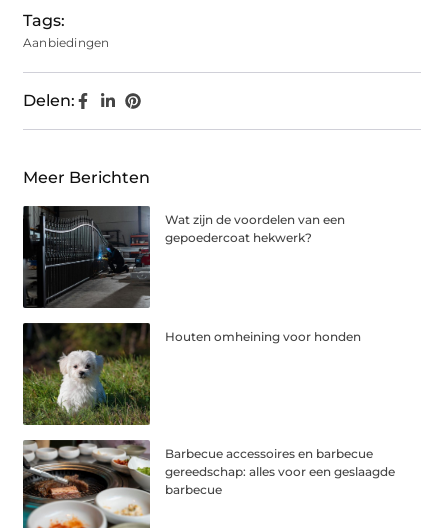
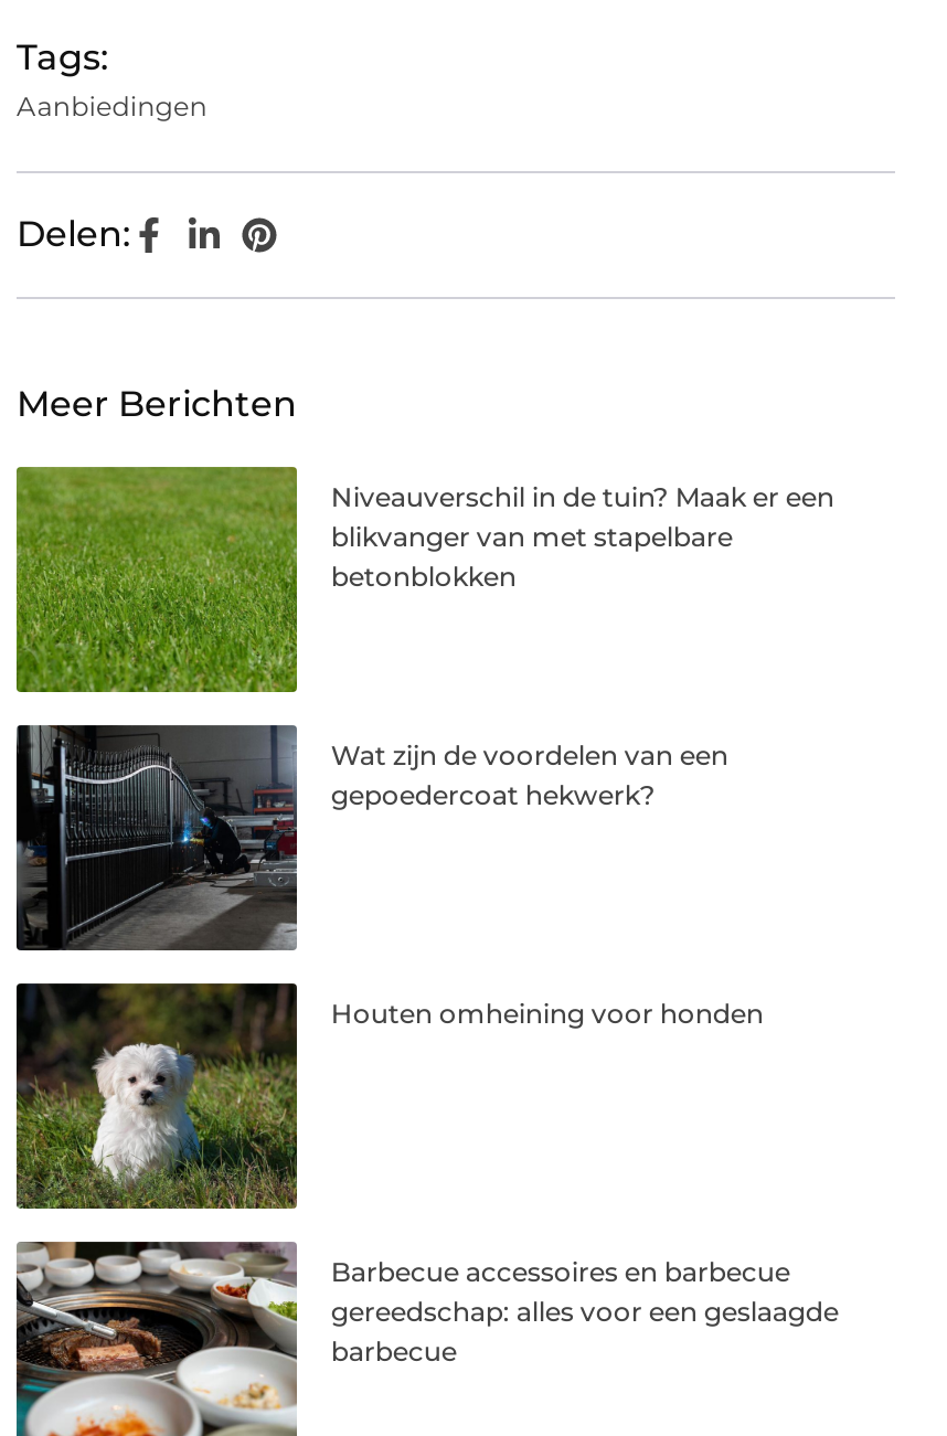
none -> [14,465,834,694] [image] | Niveauverschil in de tuin? Maak er een | blikvanger van met stapelbare | betonblokken

